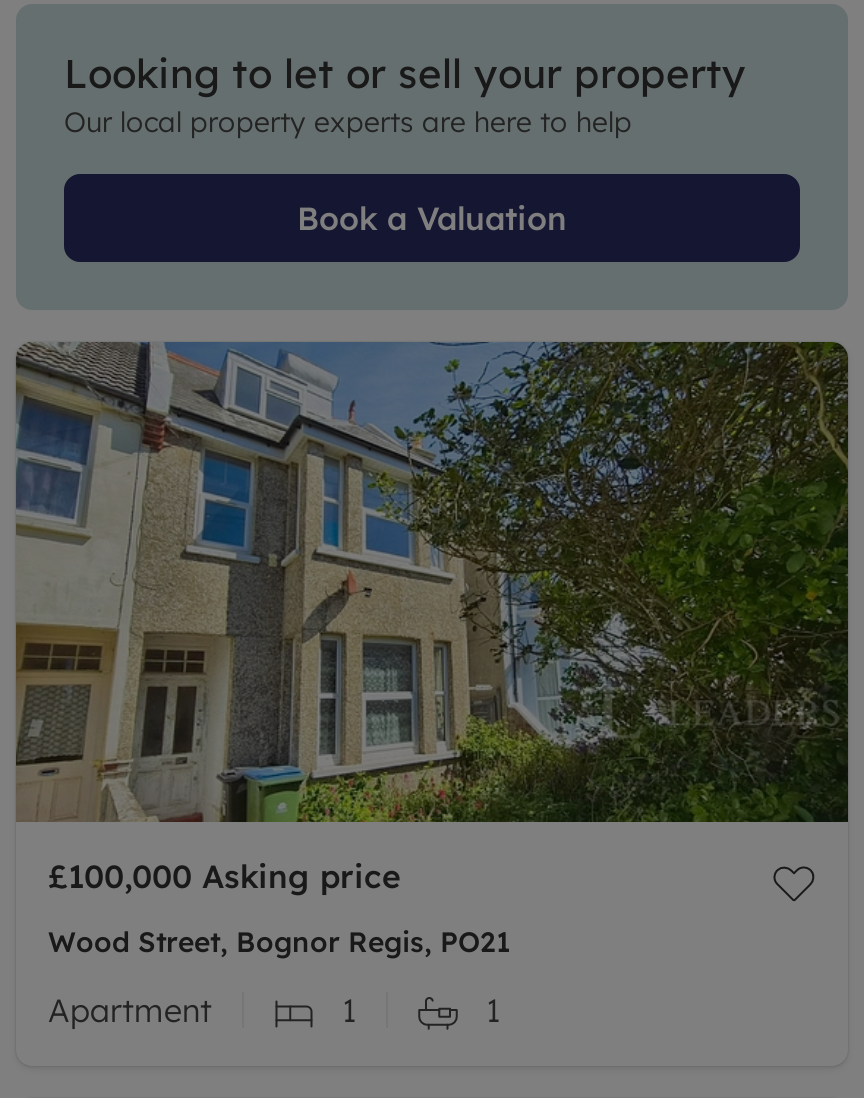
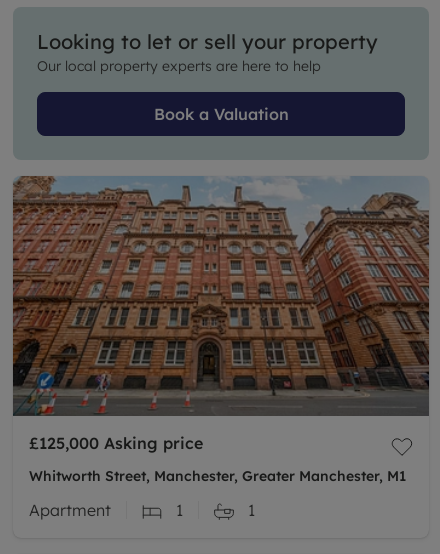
[14,340,850,897] [image] | £100,000 Asking price -> [12,176,430,453] [image] | £125,000 Asking price
[48,924,510,960] Wood Street, Bognor Regis, PO21 -> [29,467,406,485] Whitworth Street, Manchester, Greater Manchester, M1

